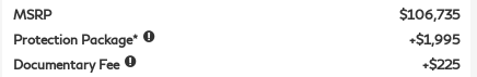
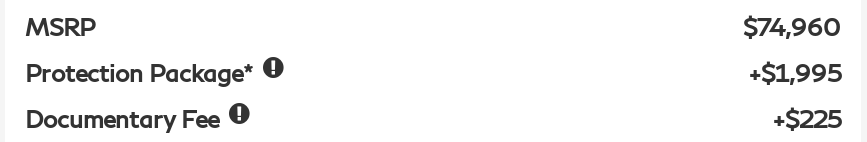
[399,6,459,22] $106,735 -> [743,11,841,41] $74,960

